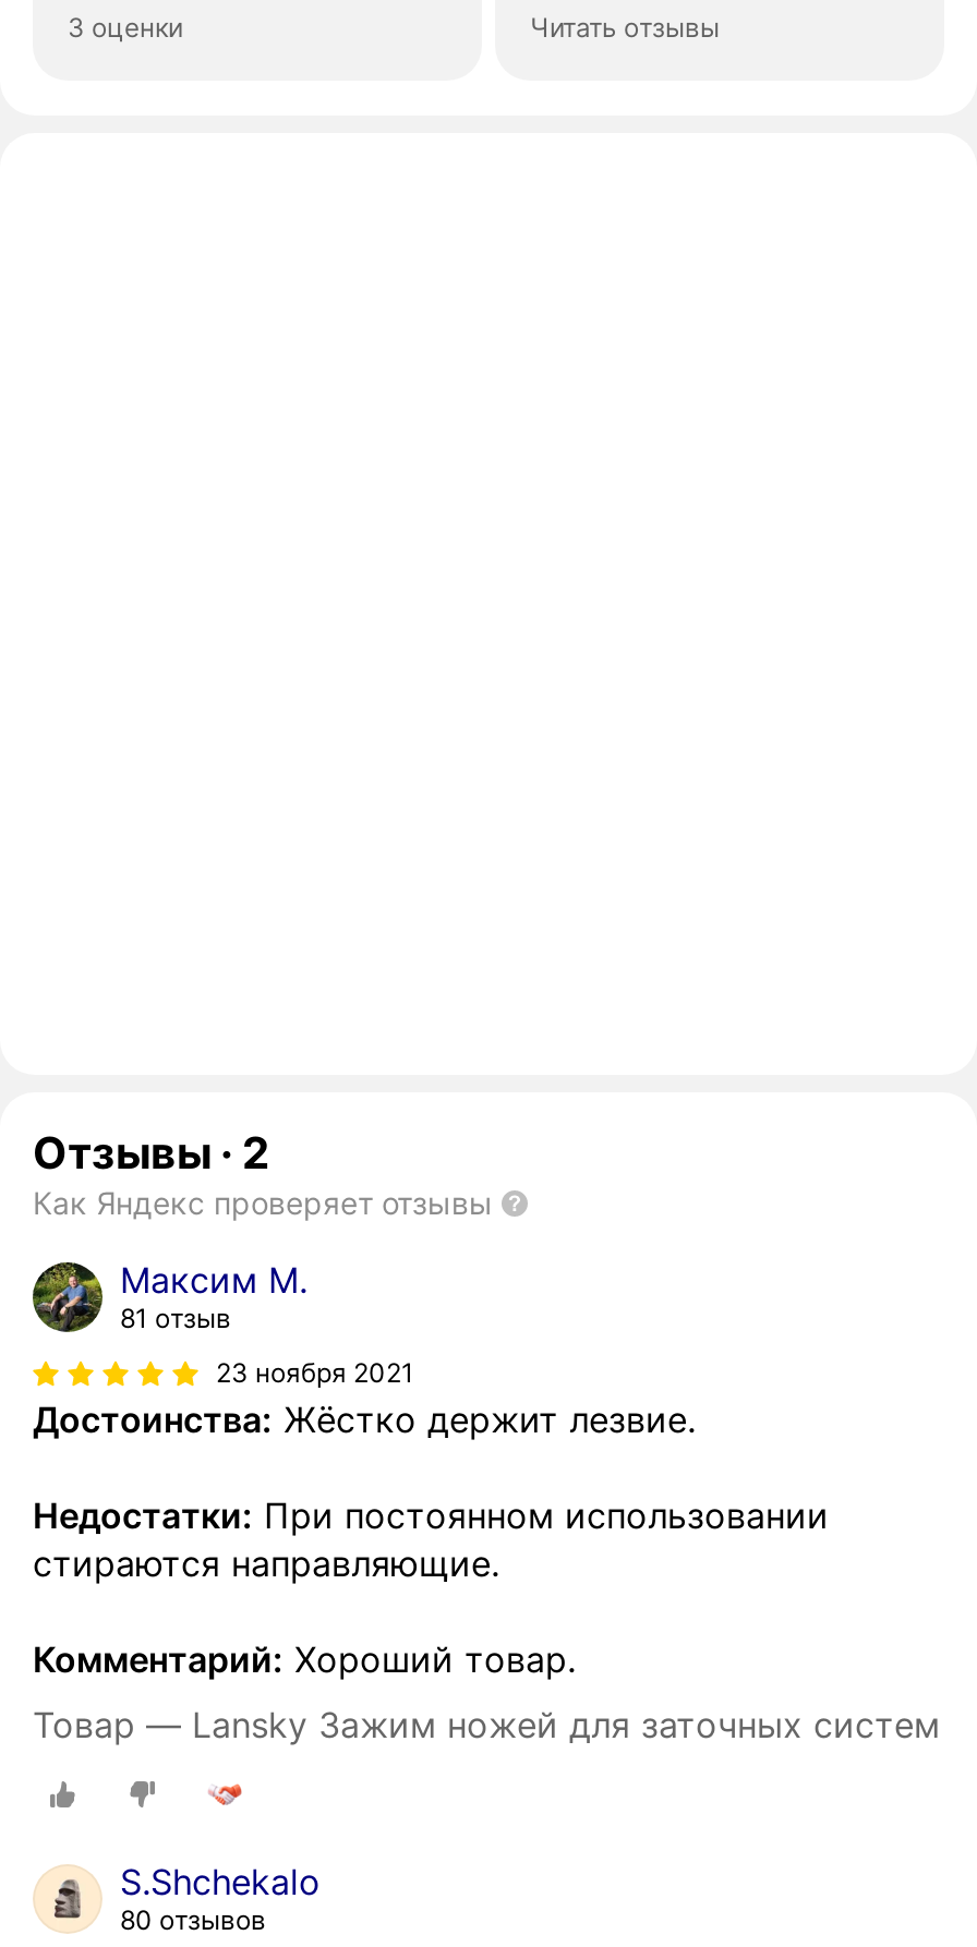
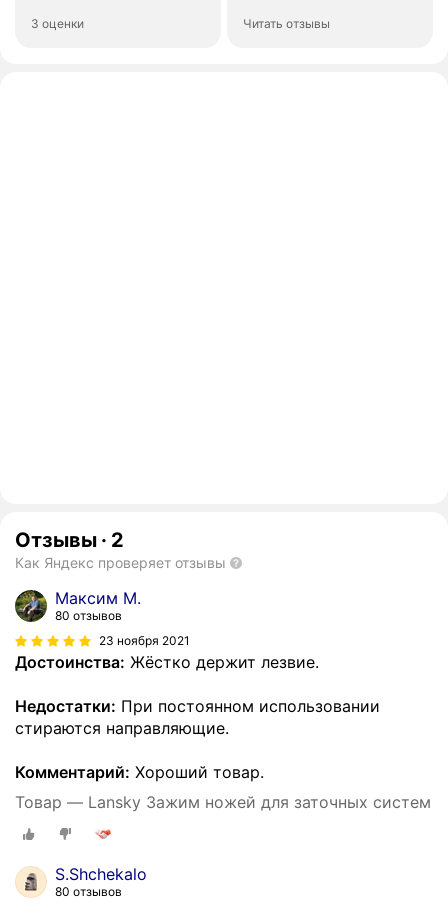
[120,1302,231,1335] 81 отзыв -> [55,608,122,623] 80 отзывов

